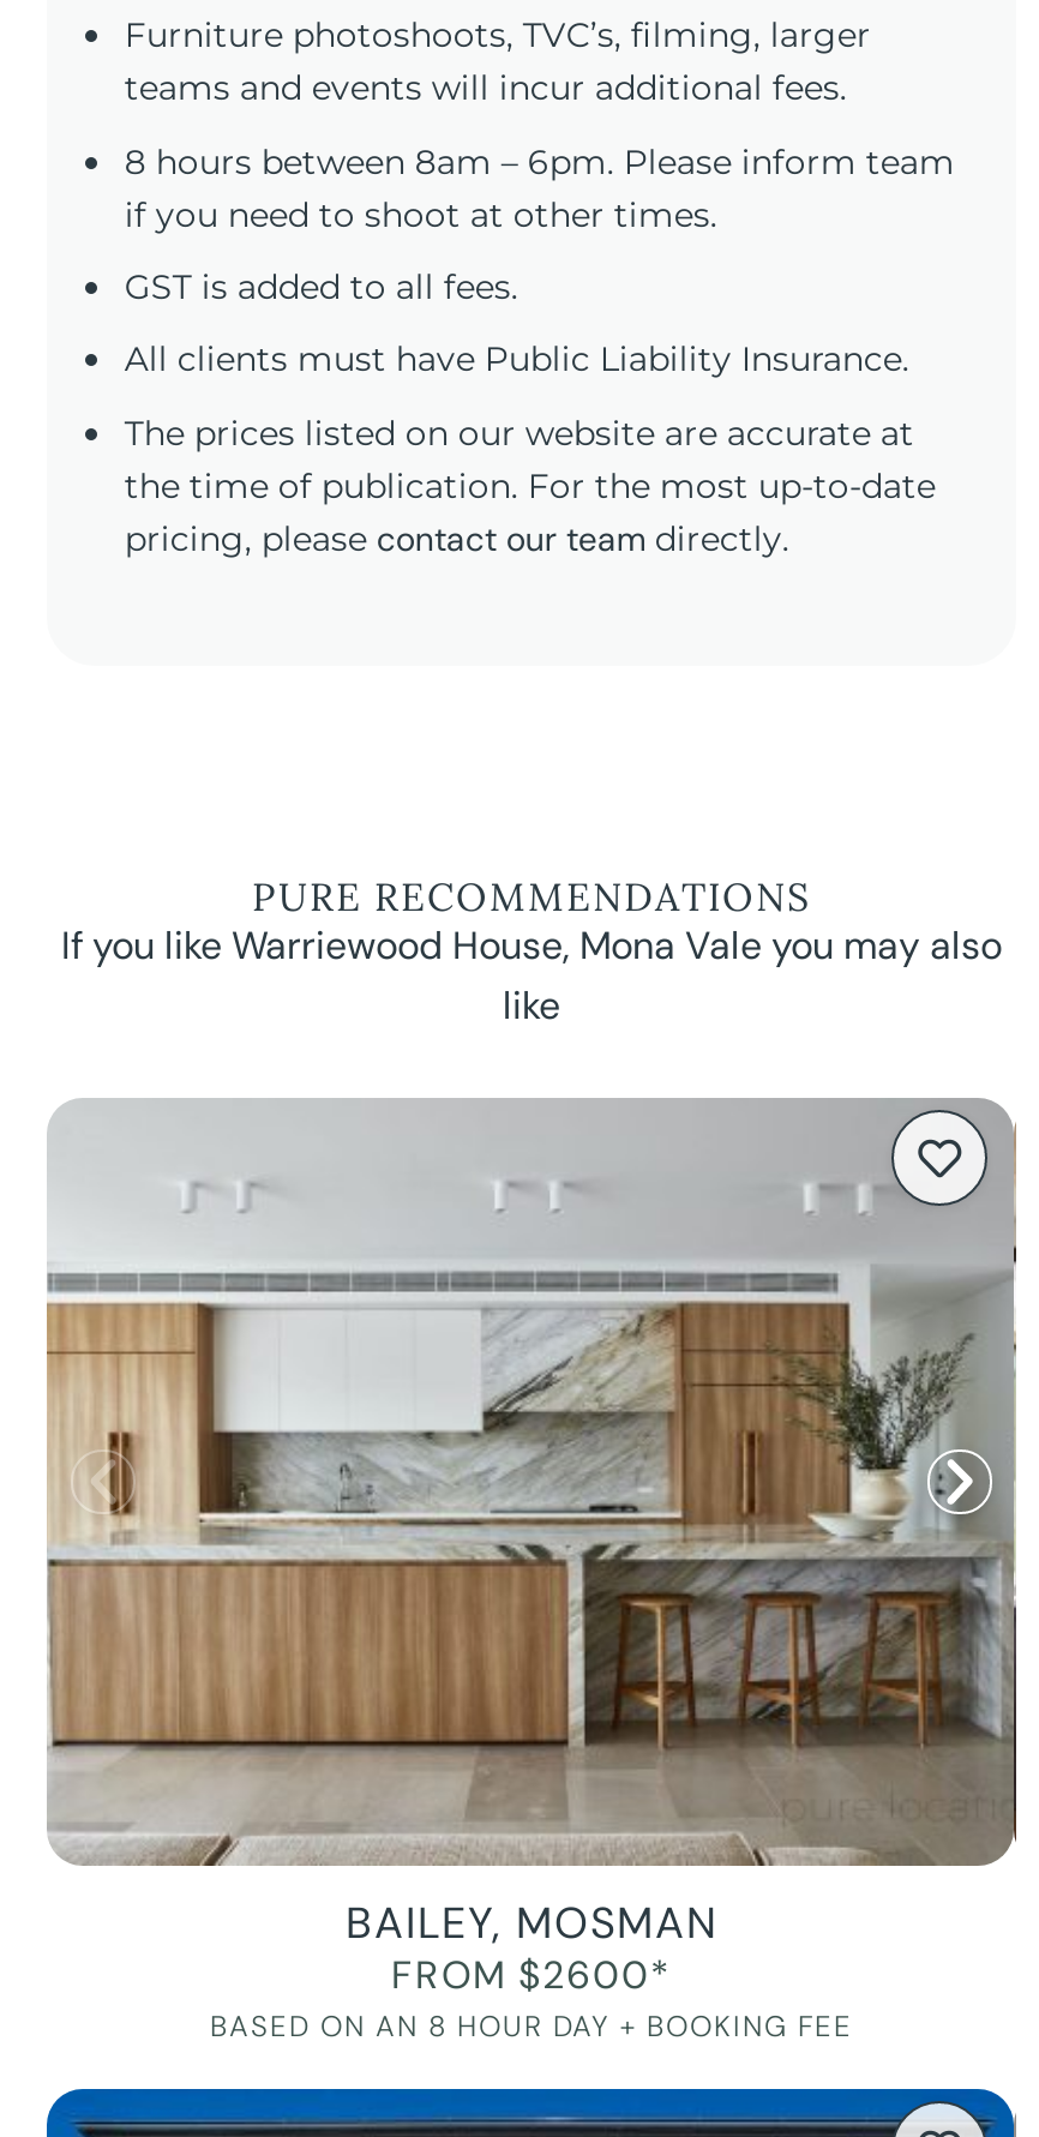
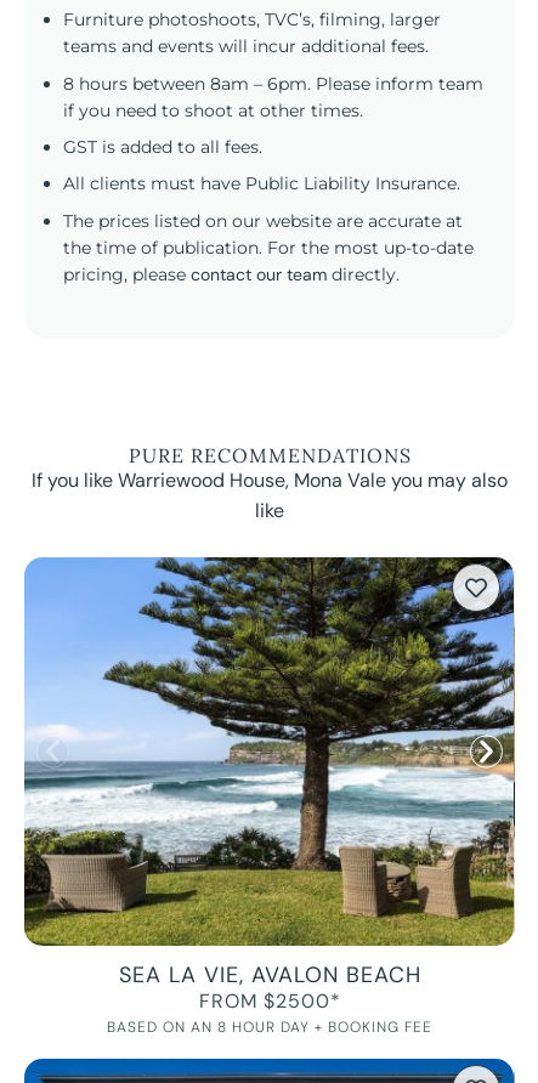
[44,1098,1019,2001] [image] | BAILEY, MOSMAN | FROM $2600* -> [23,556,515,1014] [image] | SEA LA VIE, AVALON BEACH | FROM $2500*

